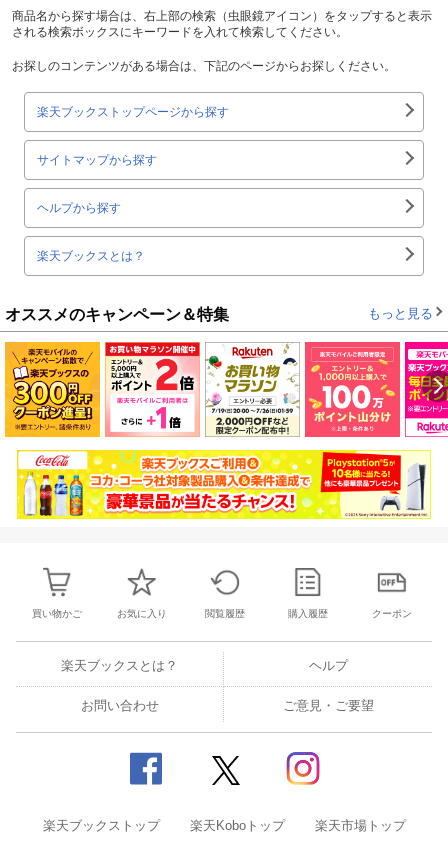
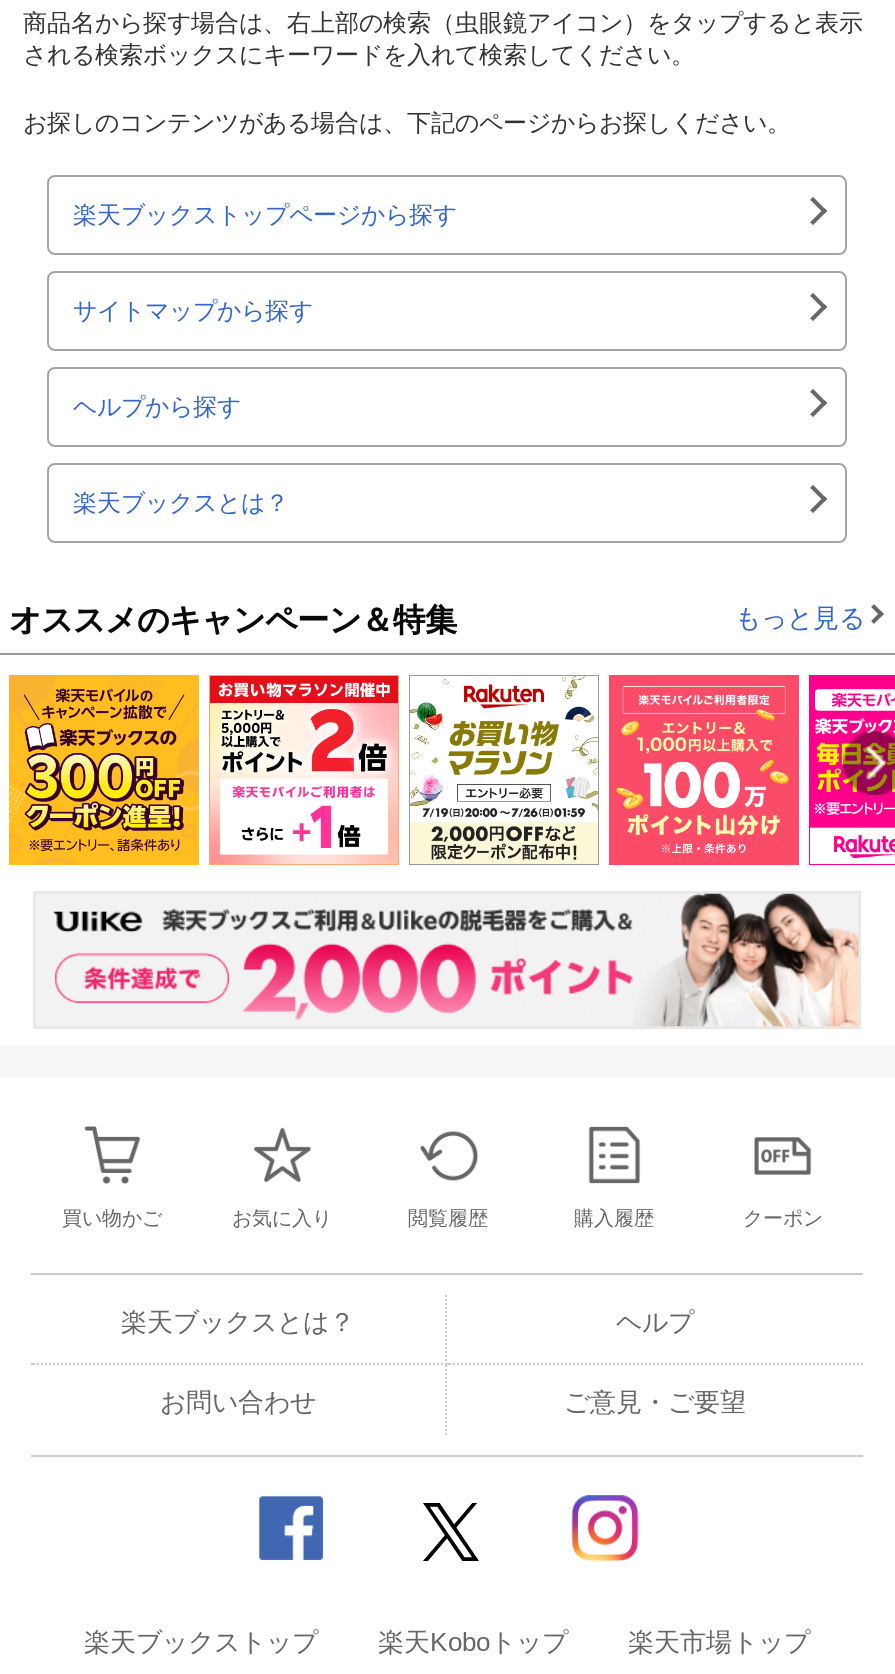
[16,449,432,520] [image] -> [33,891,861,1029] [image]

